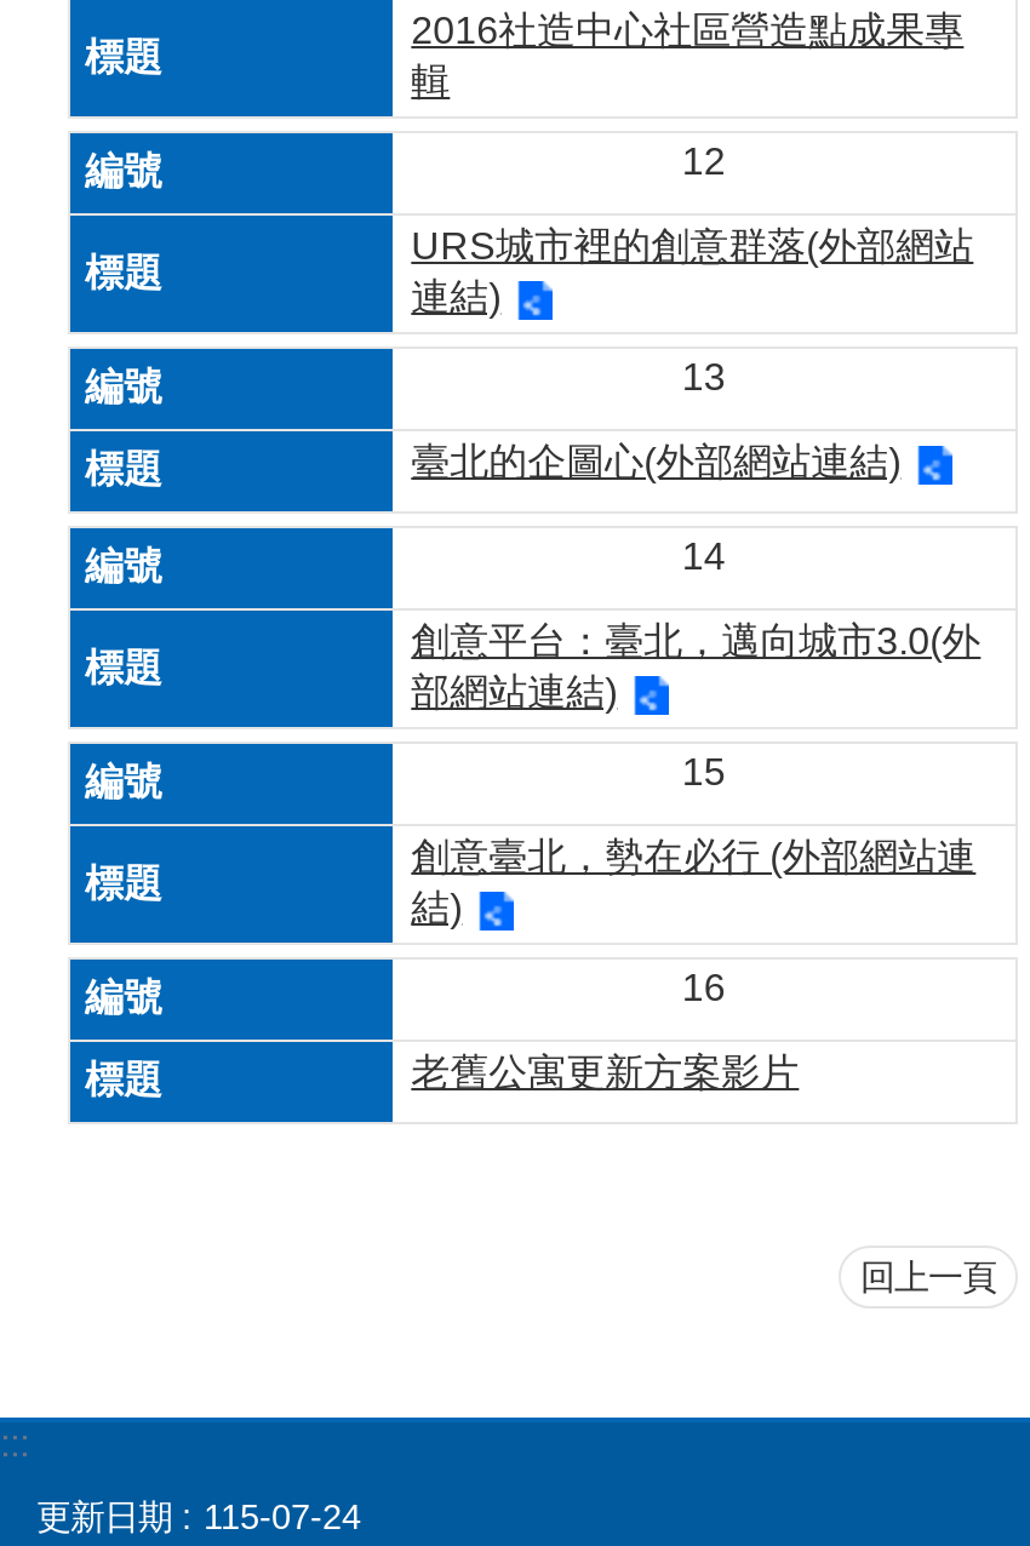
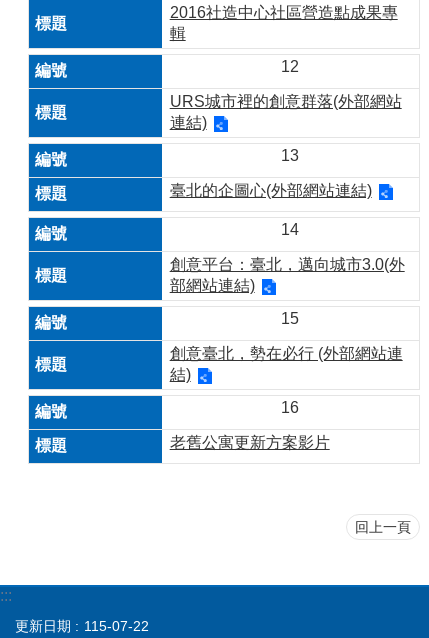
[204,1498,361,1536] 115-07-24 -> [84,618,149,634] 115-07-22

